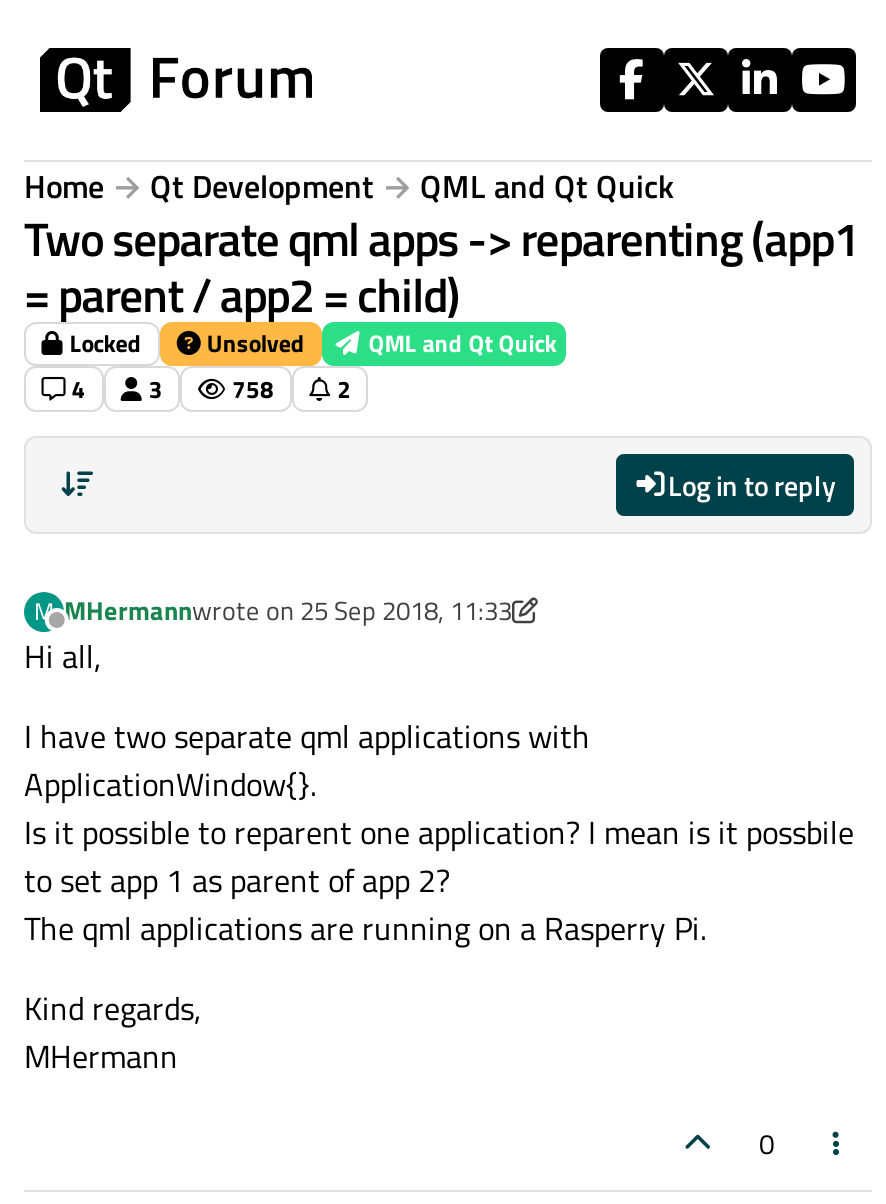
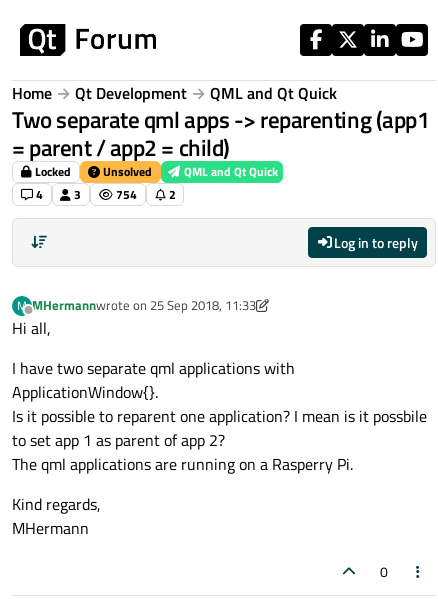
[72,369,351,407] 4 3 758 2 -> [36,185,176,204] 4 3 754 2

